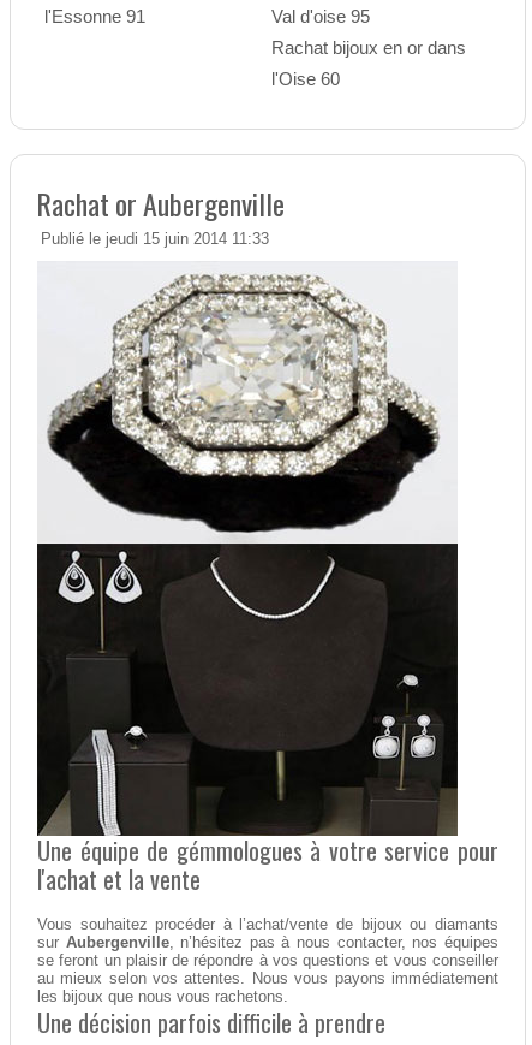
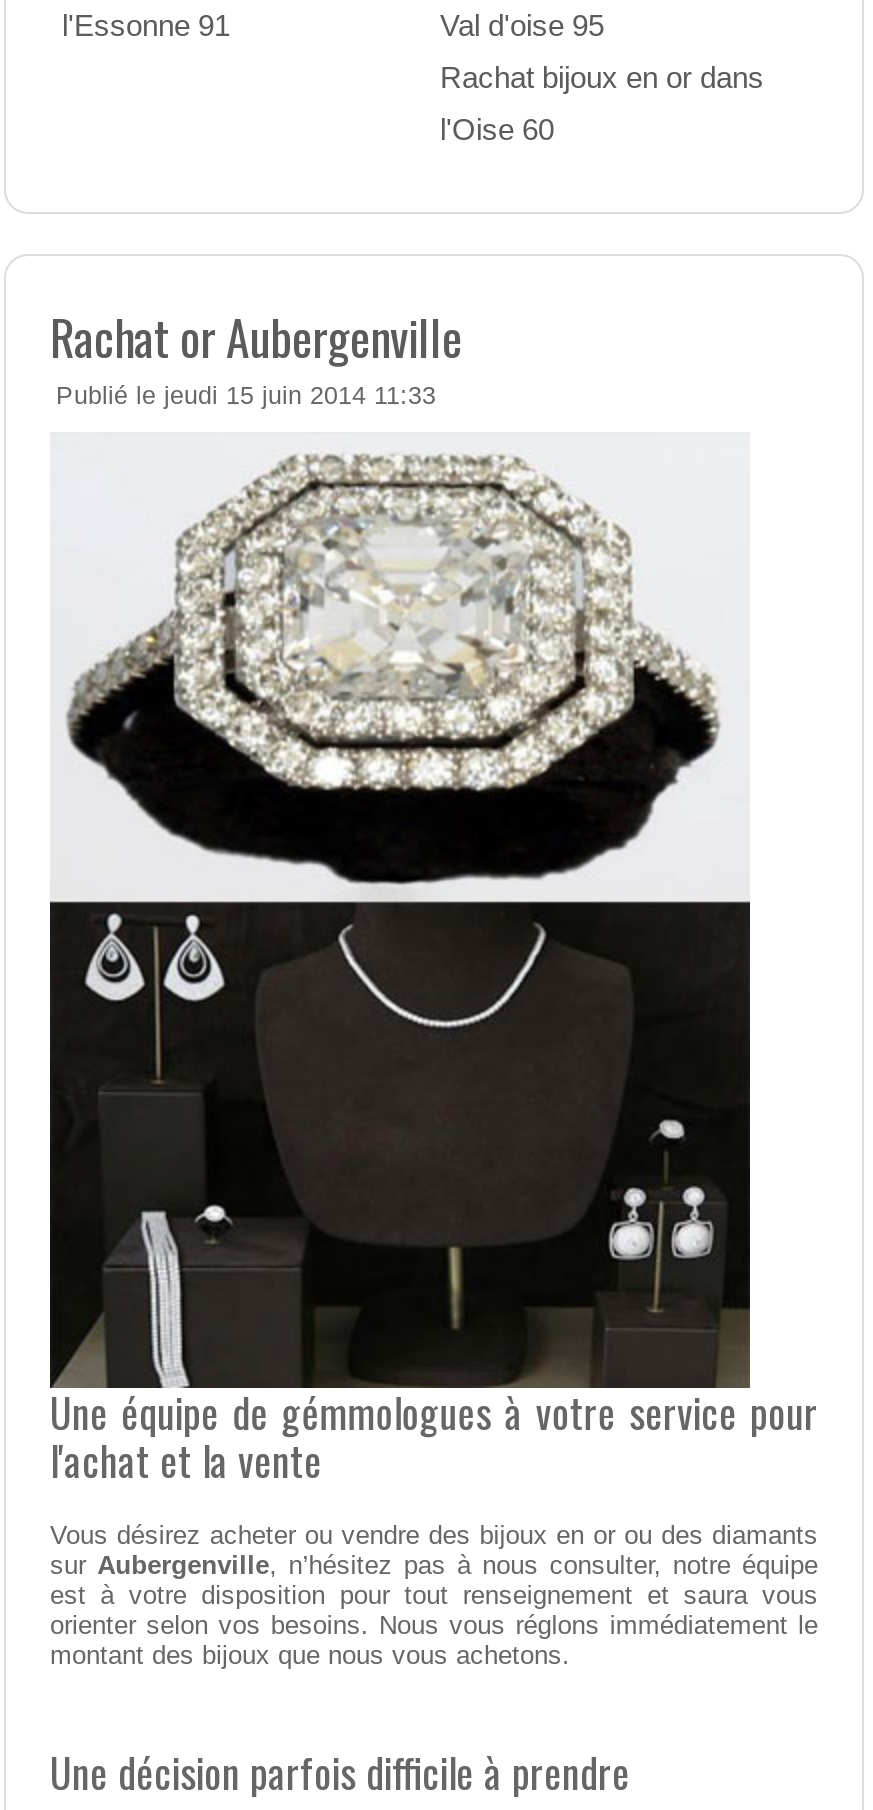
[37,916,498,1006] Vous souhaitez procéder à l’achat/vente de bijoux ou diamants | sur Aubergenville, n’hésitez pas à nous contacter, nos équipes | se feront un plaisir de répondre à vos questions et vous conseiller | au mieux selon vos attentes. Nous vous payons immédiatement | les bijoux que nous vous rachetons. -> [50,1521,818,1671] Vous désirez acheter ou vendre des bijoux en or ou des diamants | sur Aubergenville, n’hésitez pas à nous consulter, notre équipe | est à votre disposition pour tout renseignement et saura vous | orienter selon vos besoins. Nous vous réglons immédiatement le | montant des bijoux que nous vous achetons.

